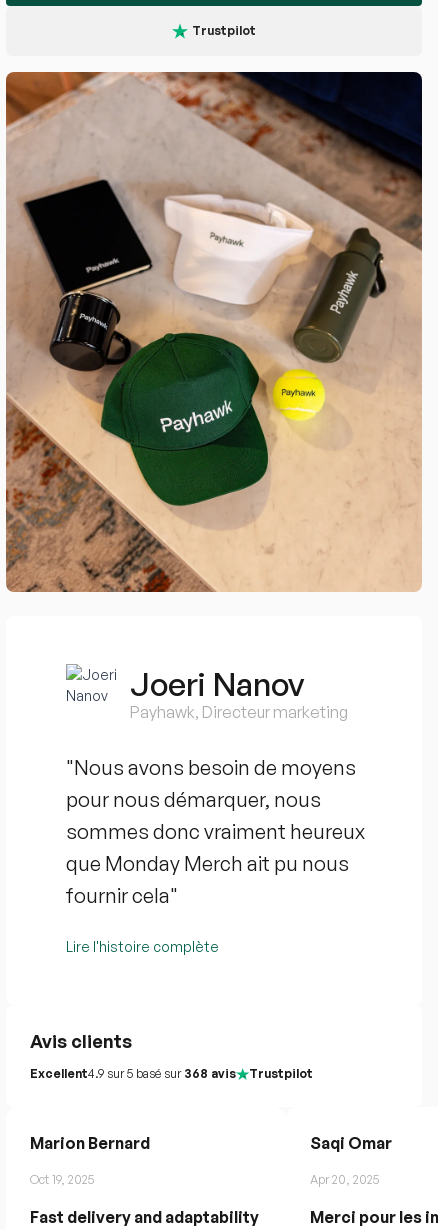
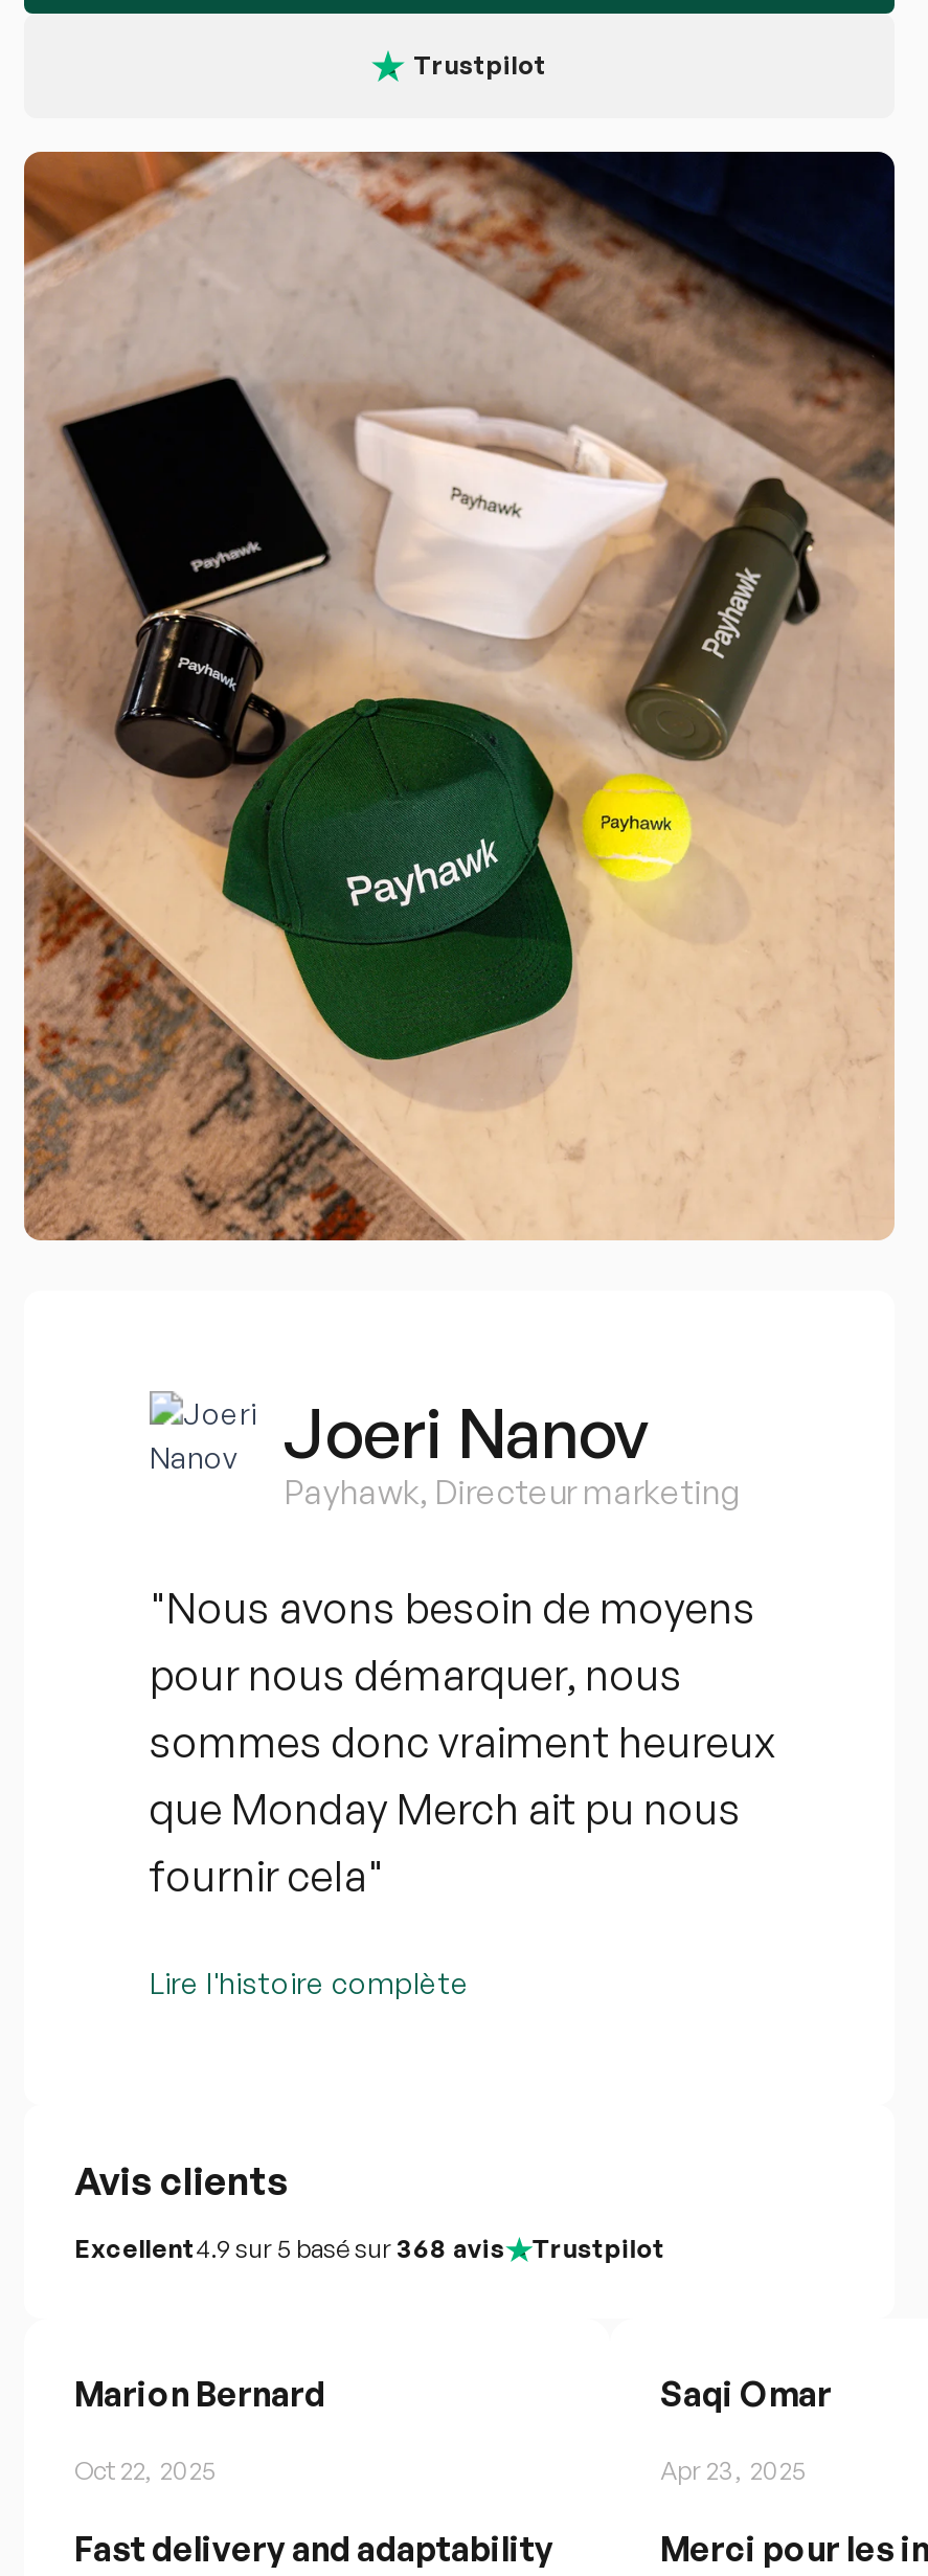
[30,1172,94,1187] Oct 19, 2025 -> [74,2455,214,2486] Oct 22, 2025
[310,1172,379,1187] Apr 20, 2025 -> [660,2455,805,2486] Apr 23, 2025

